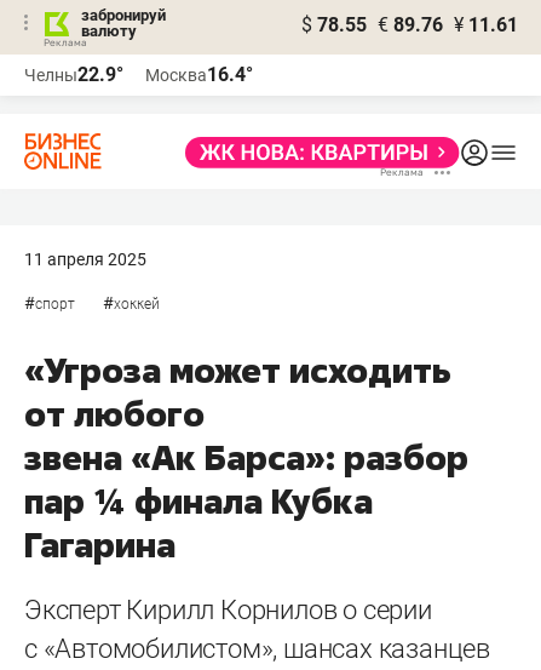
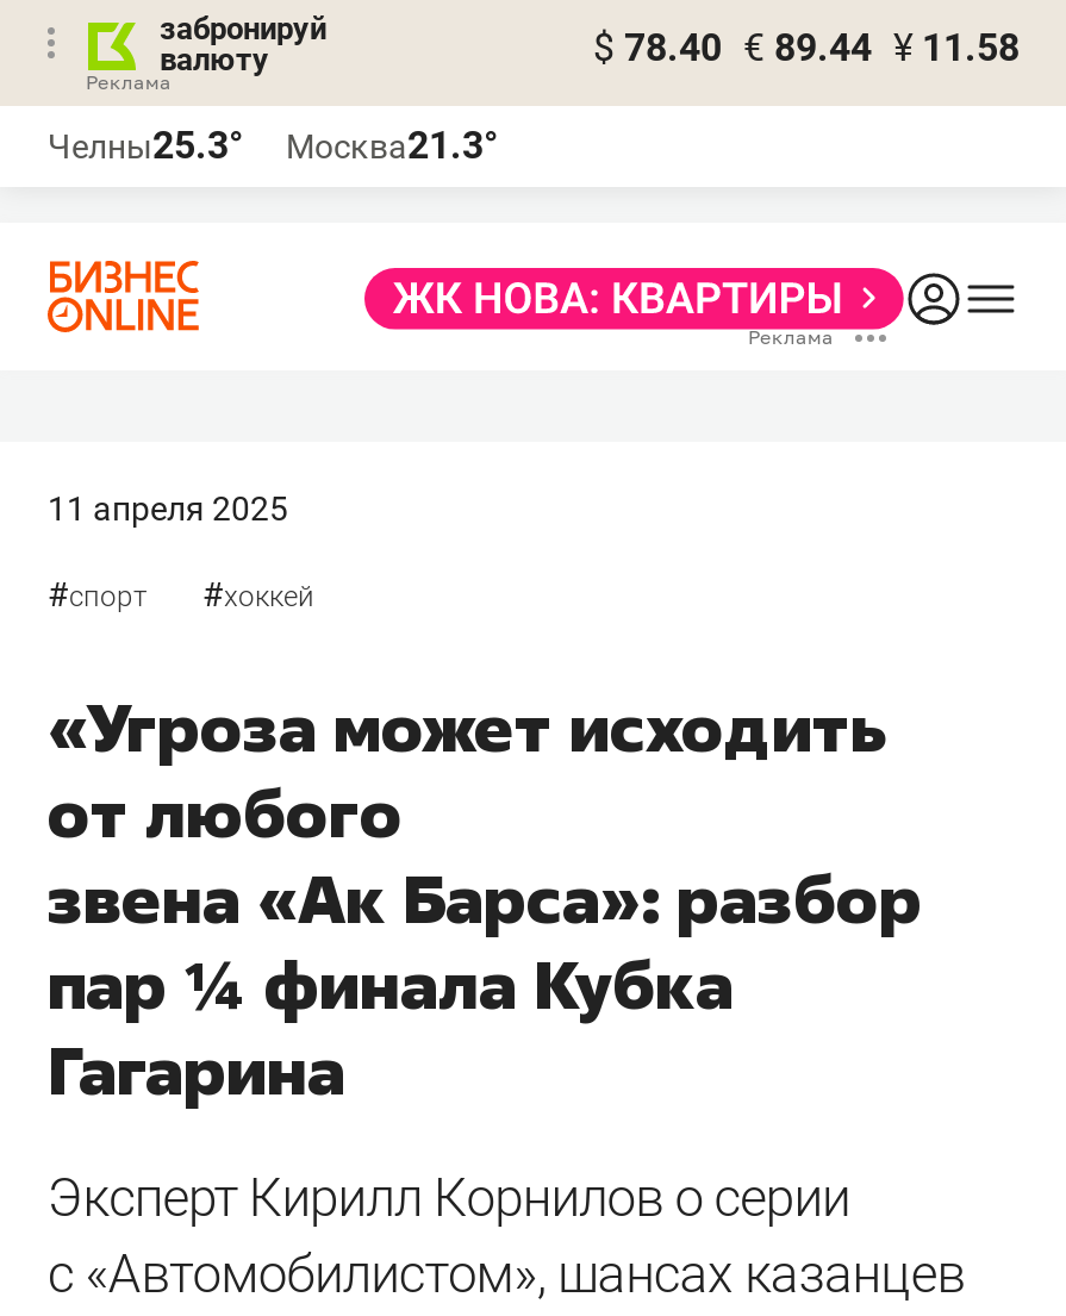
[301,13,518,36] $ 78.55 € 89.76 ¥ 11.61 -> [593,25,1020,70] $ 78.40 € 89.44 ¥ 11.58
[24,63,123,86] Челны22.9° -> [48,123,243,168] Челны25.3°
[145,63,253,86] Москва16.4° -> [286,123,498,168] Москва21.3°

